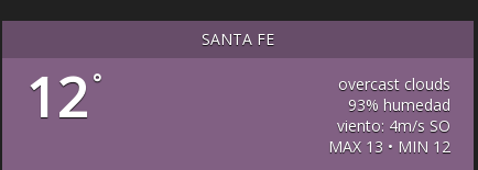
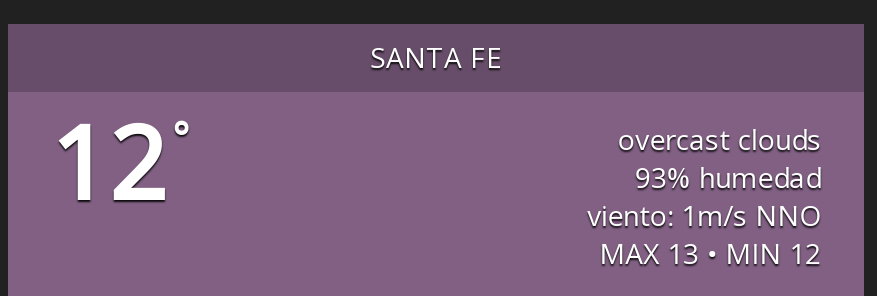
[337,115,450,136] viento: 4m/s SO -> [587,195,821,233] viento: 1m/s NNO

